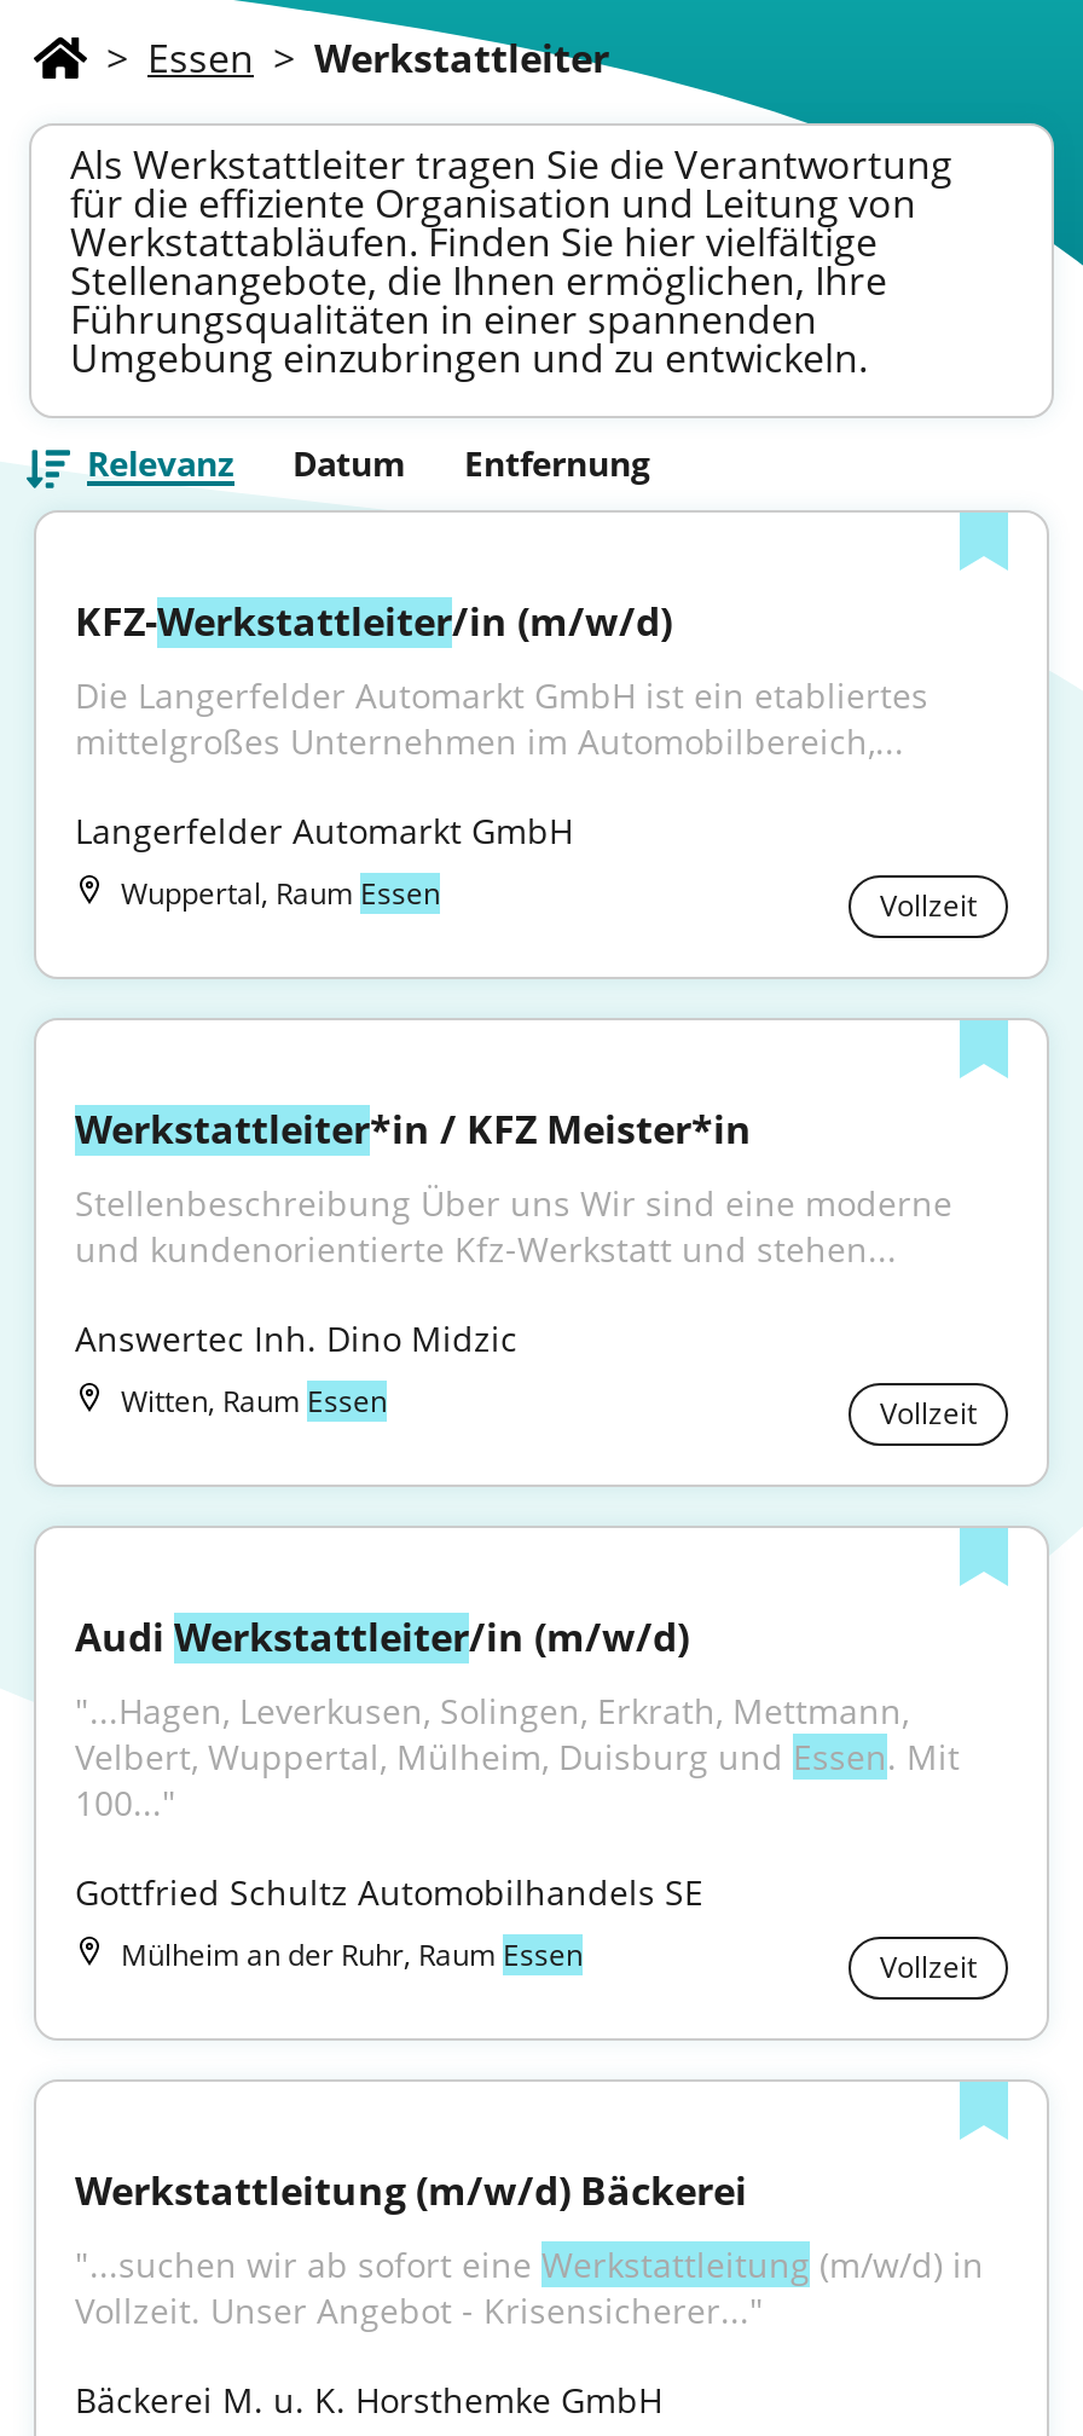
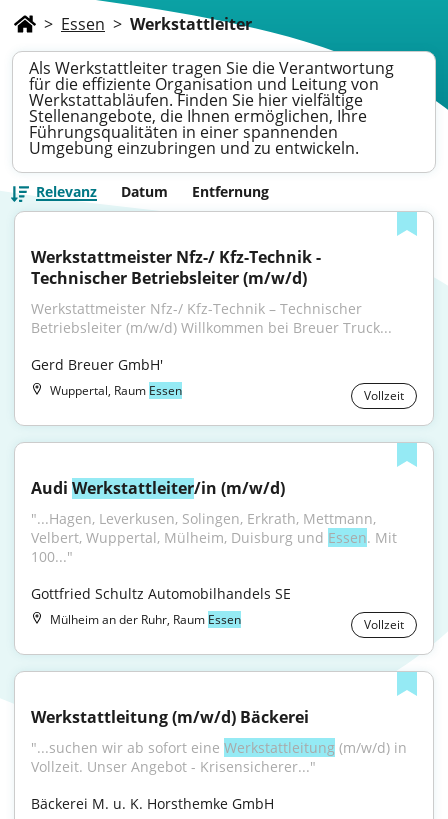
[75,595,672,648] KFZ-Werkstattleiter/in (m/w/d) -> [31,246,321,289] Werkstattmeister Nfz-/ Kfz-Technik - | Technischer Betriebsleiter (m/w/d)
[75,672,928,764] Die Langerfelder Automarkt GmbH ist ein etabliertes | mittelgroßes Unternehmen im Automobilbereich,... -> [31,299,392,337] Werkstattmeister Nfz-/ Kfz-Technik – Technischer | Betriebsleiter (m/w/d) Willkommen bei Breuer Truck...
[75,808,573,854] Langerfelder Automarkt GmbH -> [31,355,163,374] Gerd Breuer GmbH'
moved [121,873,440,914] -> [50,382,182,399]: Wuppertal, Raum Essen
[880,885,977,926] Vollzeit -> none
[75,1103,952,1422] Werkstattleiter*in / KFZ Meister*in | Stellenbeschreibung Über uns Wir sind eine moderne | und kundenorientierte Kfz-Werkstatt und stehen... | Answertec Inh. Dino Midzic | Witten, Raum Essen -> none

